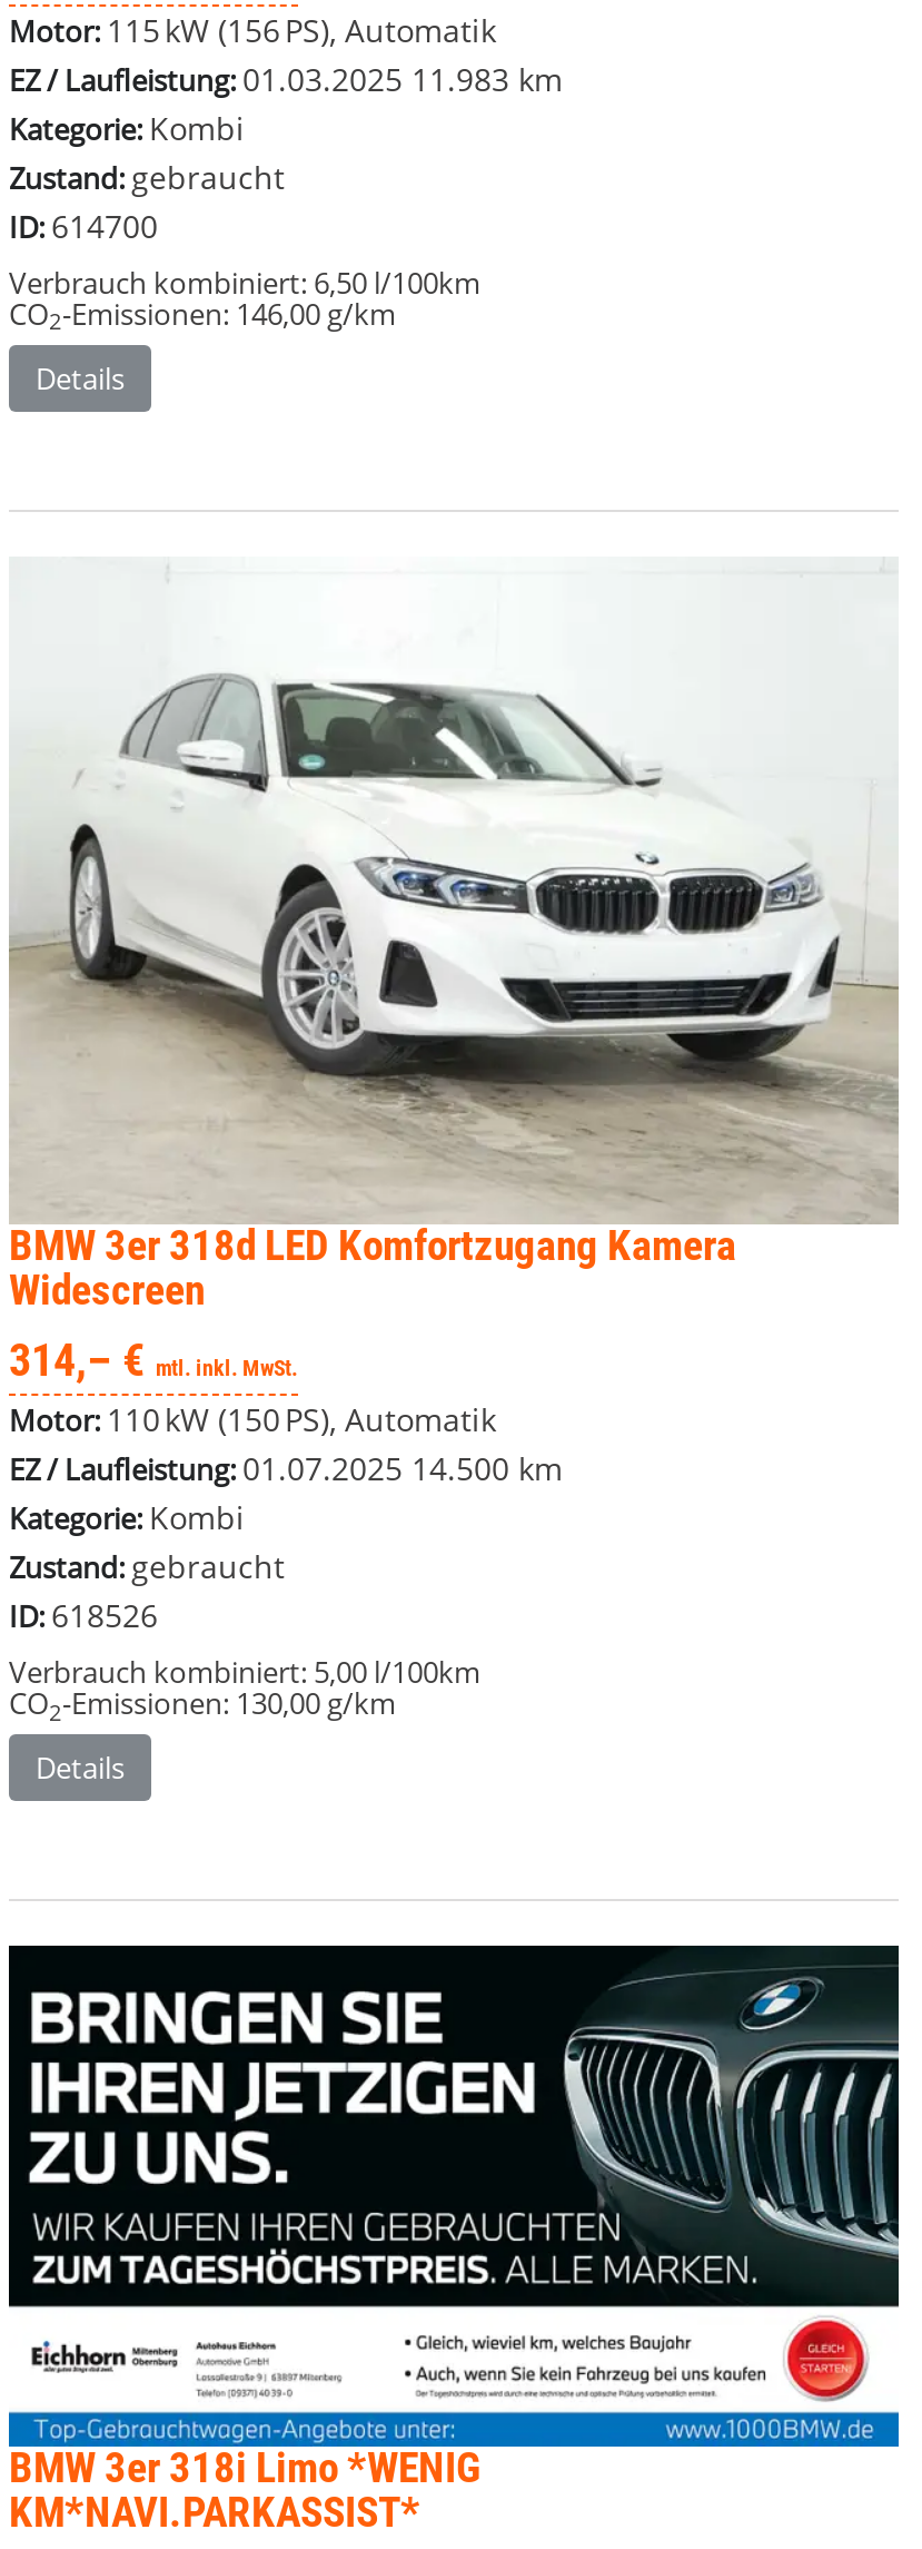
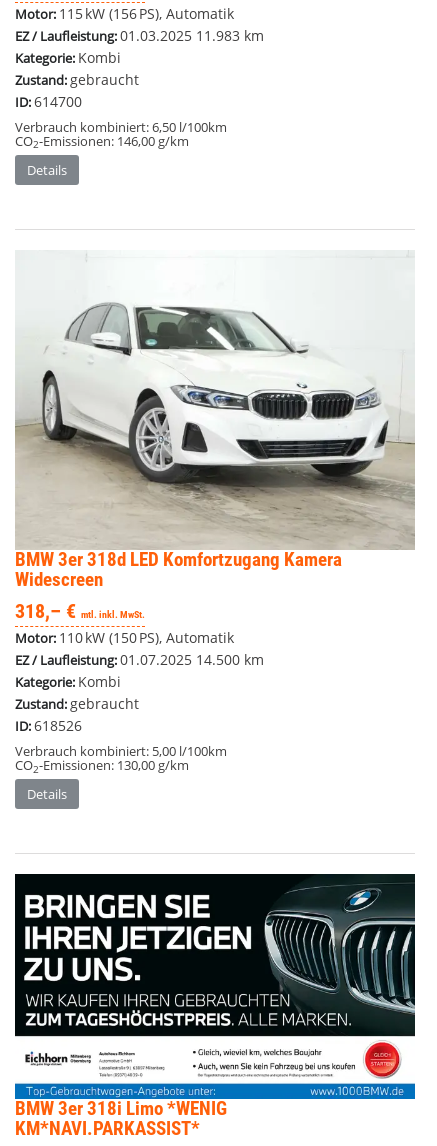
[9,1334,298,1388] 314,– € mtl. inkl. MwSt. -> [15,599,145,623] 318,– € mtl. inkl. MwSt.

